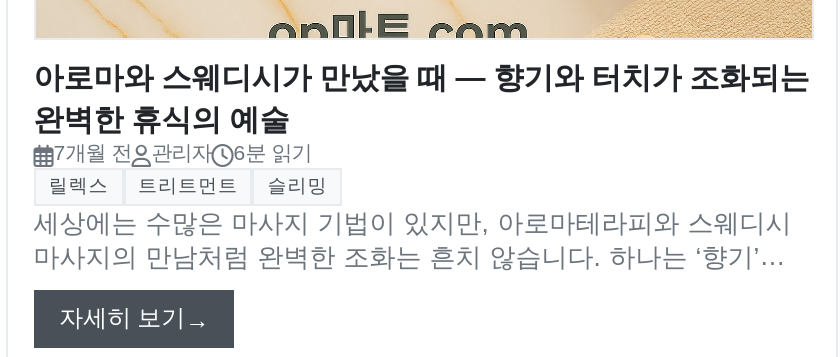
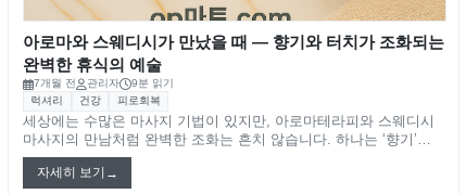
[48,143,328,196] 6분 읽기 | 릴렉스 | 트리트먼트 | 슬리밍 -> [31,77,174,106] 9분 읽기 | 럭셔리 | 건강 | 피로회복

